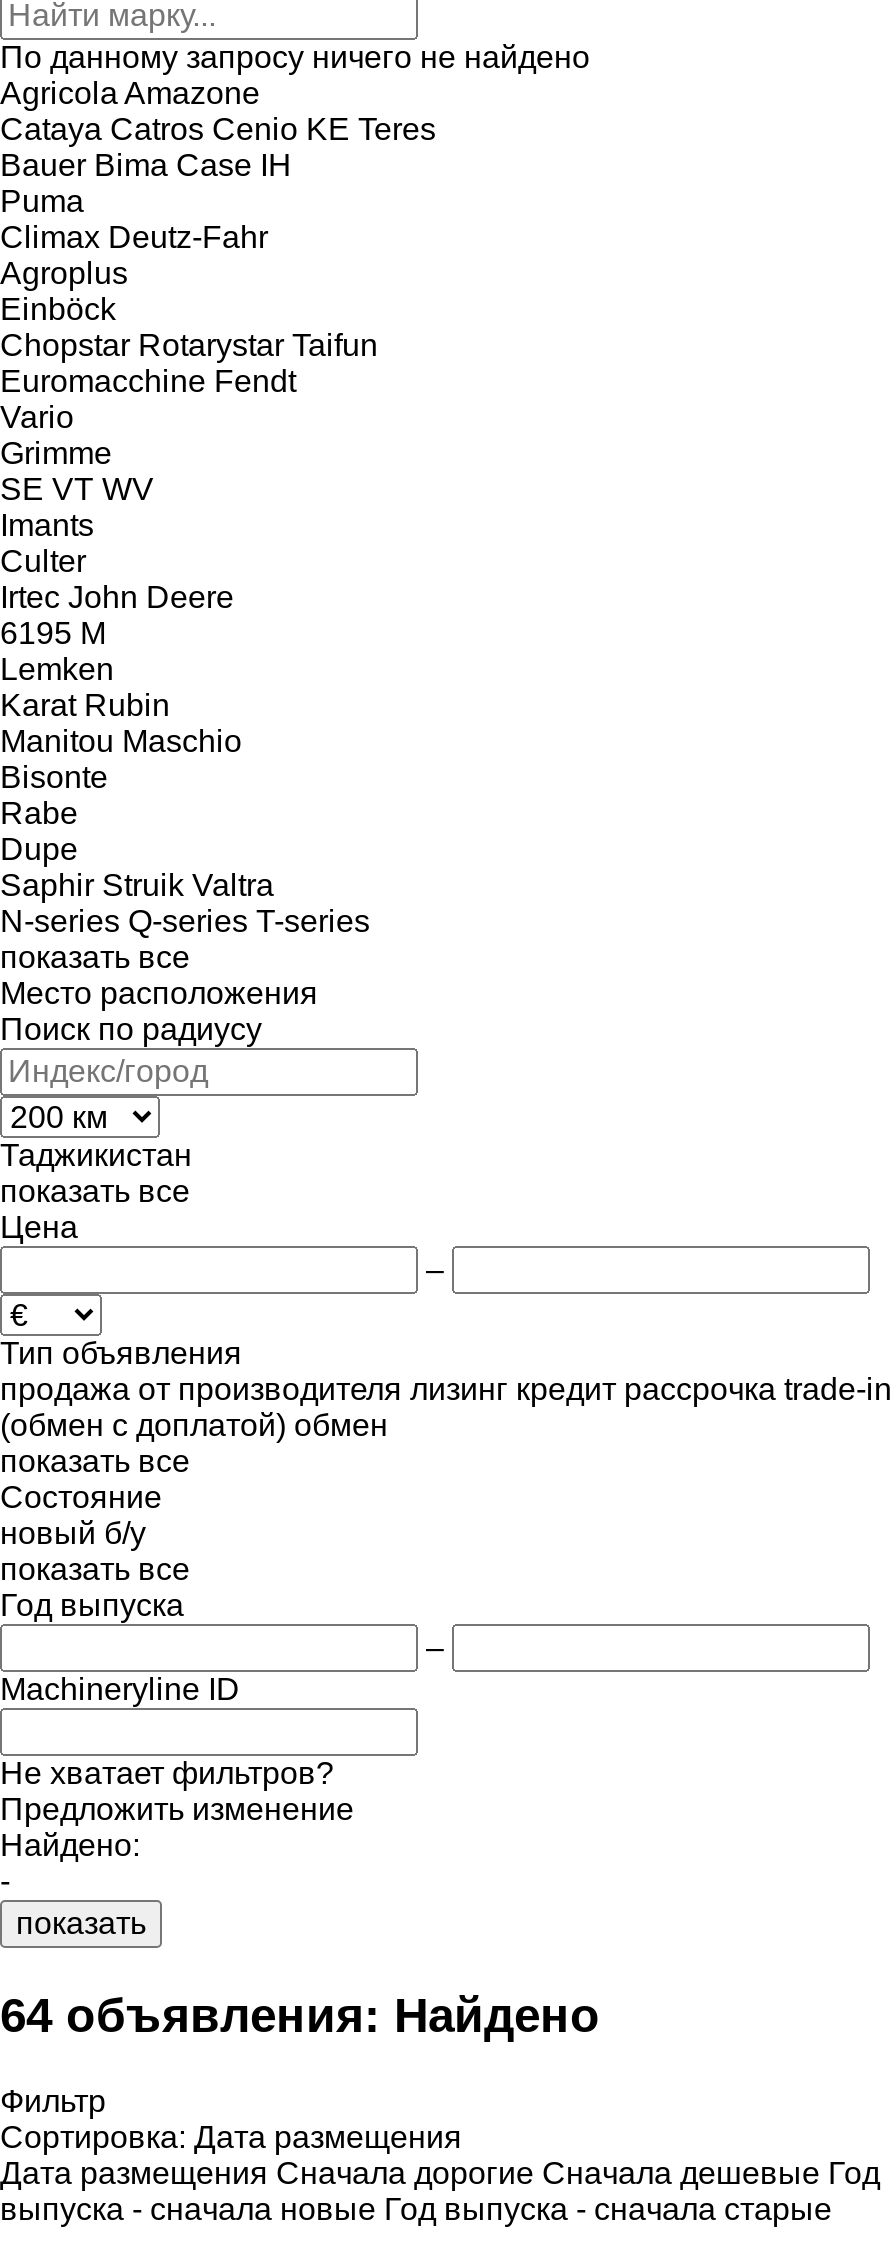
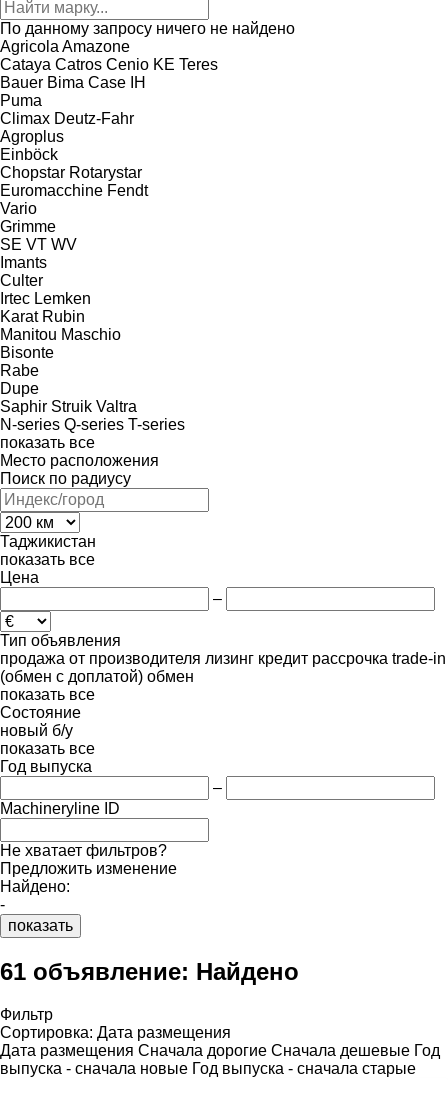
[0,327,378,361] Chopstar Rotarystar Taifun -> [0,164,142,181] Chopstar Rotarystar
[0,579,234,685] Irtec John Deere | 6195 M | Lemken -> [0,290,91,307] Irtec Lemken
[0,1987,600,2041] 64 объявления: Найдено -> [0,958,299,985] 61 объявление: Найдено

